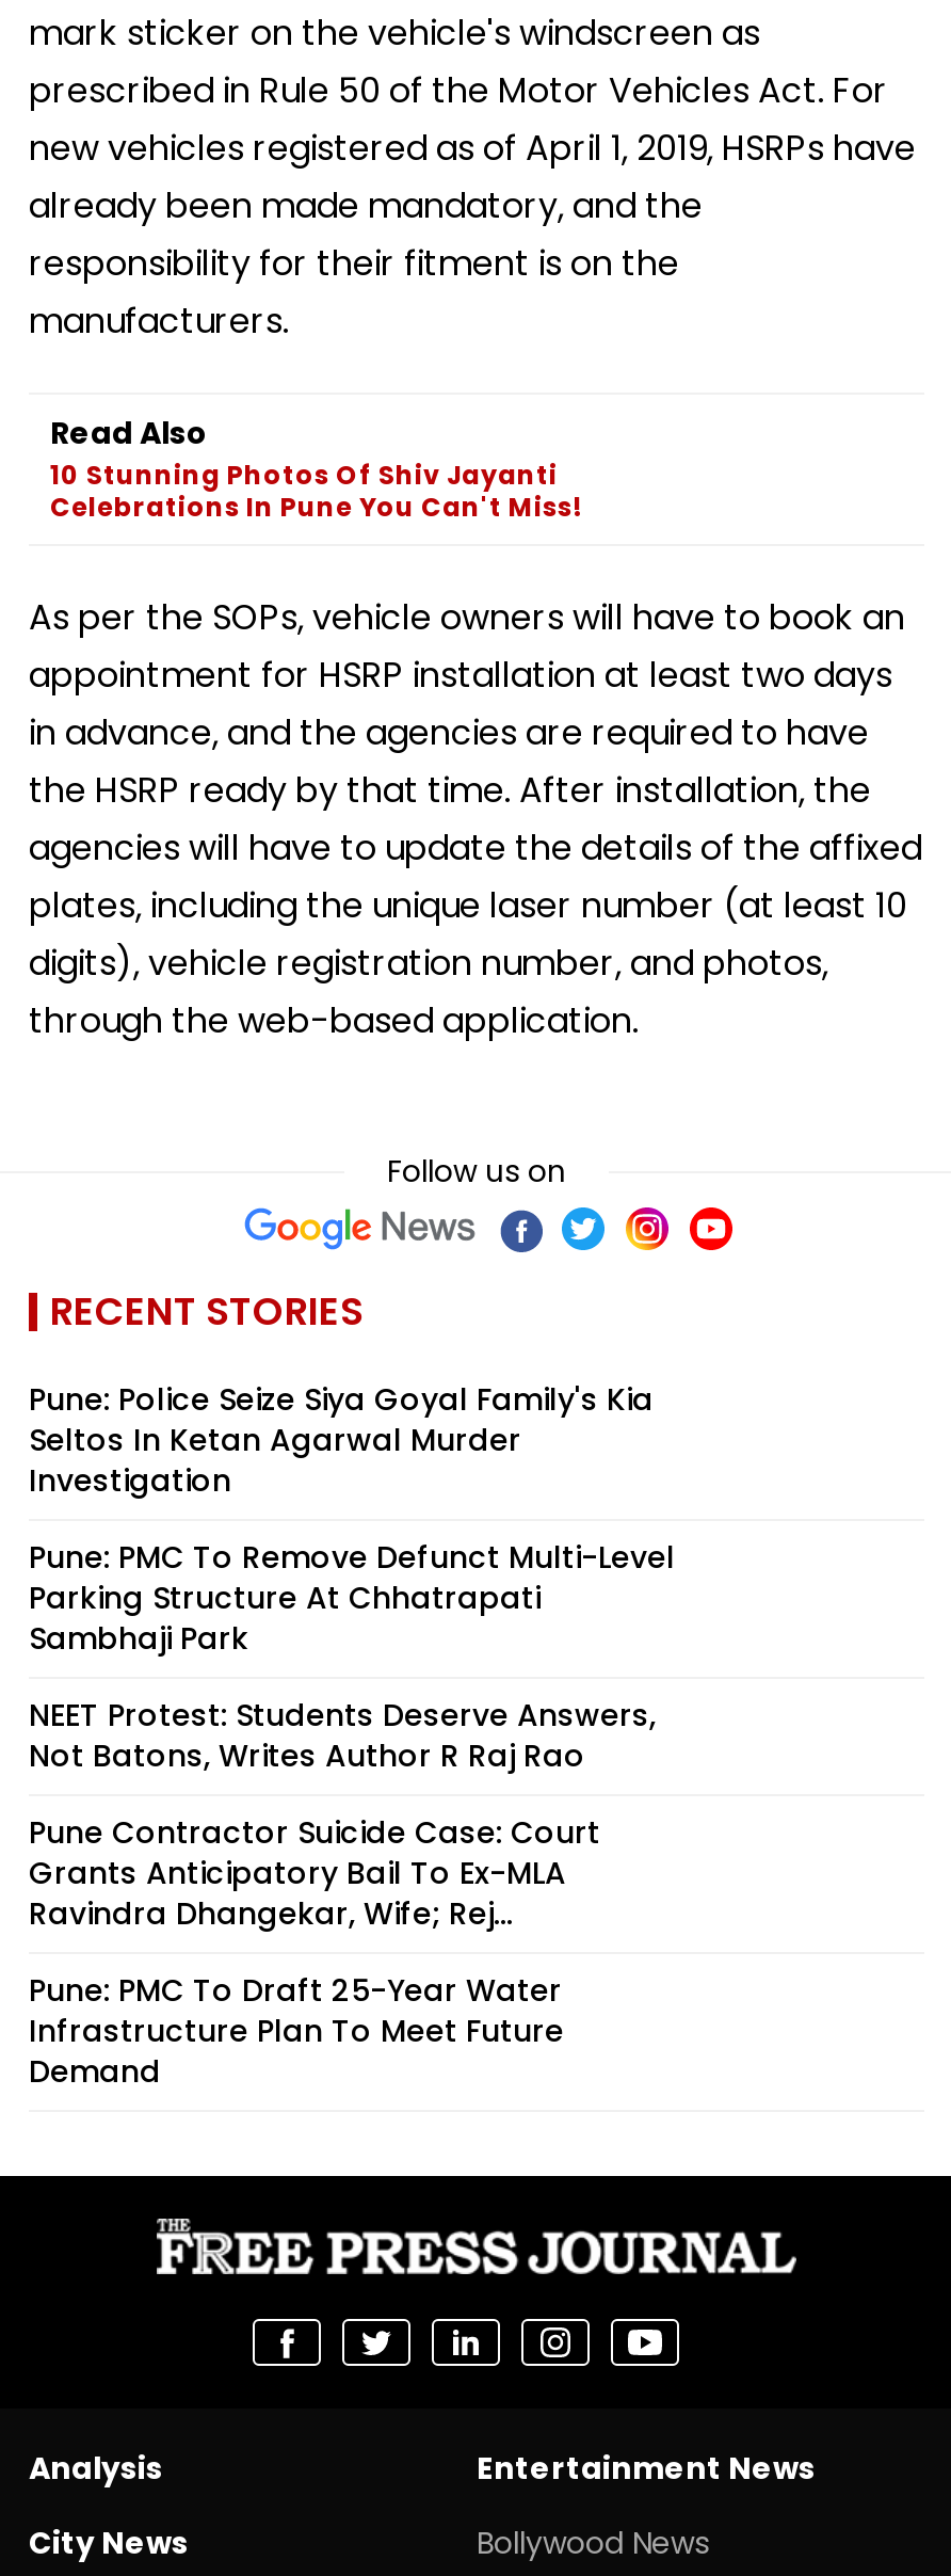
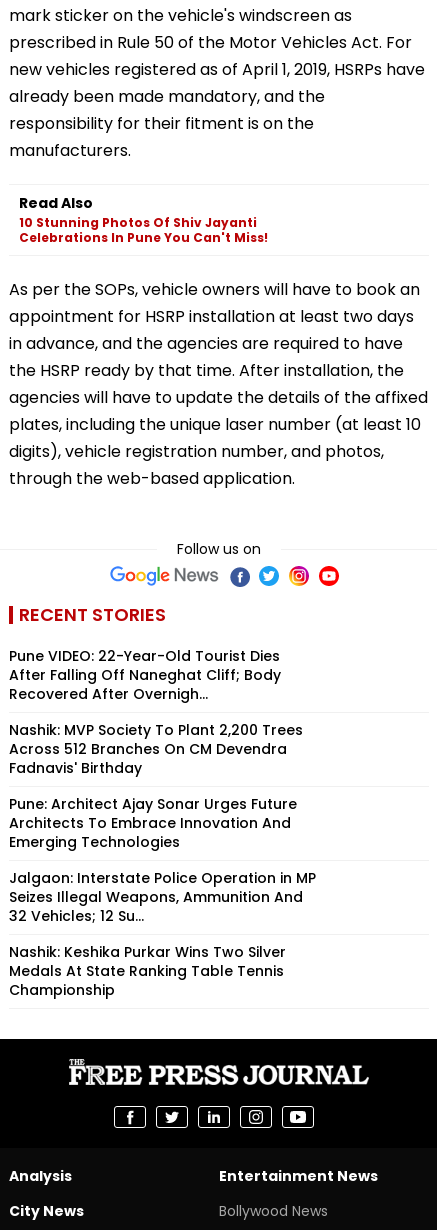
[29,1377,654,1501] Pune: Police Seize Siya Goyal Family's Kia | Seltos In Ketan Agarwal Murder | Investigation -> [9,645,281,703] Pune VIDEO: 22-Year-Old Tourist Dies | After Falling Off Naneghat Cliff; Body | Recovered After Overnigh...
[29,1535,675,1659] Pune: PMC To Remove Defunct Multi-Level | Parking Structure At Chhatrapati | Sambhaji Park -> [9,719,303,777] Nashik: MVP Society To Plant 2,200 Trees | Across 512 Branches On CM Devendra | Fadnavis' Birthday
[29,1693,656,1776] NEET Protest: Students Deserve Answers, | Not Batons, Writes Author R Raj Rao -> [9,793,297,851] Pune: Architect Ajay Sonar Urges Future | Architects To Embrace Innovation And | Emerging Technologies
[29,1810,600,1934] Pune Contractor Suicide Case: Court | Grants Anticipatory Bail To Ex-MLA | Ravindra Dhangekar, Wife; Rej... -> [9,867,316,925] Jalgaon: Interstate Police Operation in MP | Seizes Illegal Weapons, Ammunition And | 32 Vehicles; 12 Su...
[29,1968,564,2092] Pune: PMC To Draft 25-Year Water | Infrastructure Plan To Meet Future | Demand -> [9,941,286,999] Nashik: Keshika Purkar Wins Two Silver | Medals At State Ranking Table Tennis | Championship

